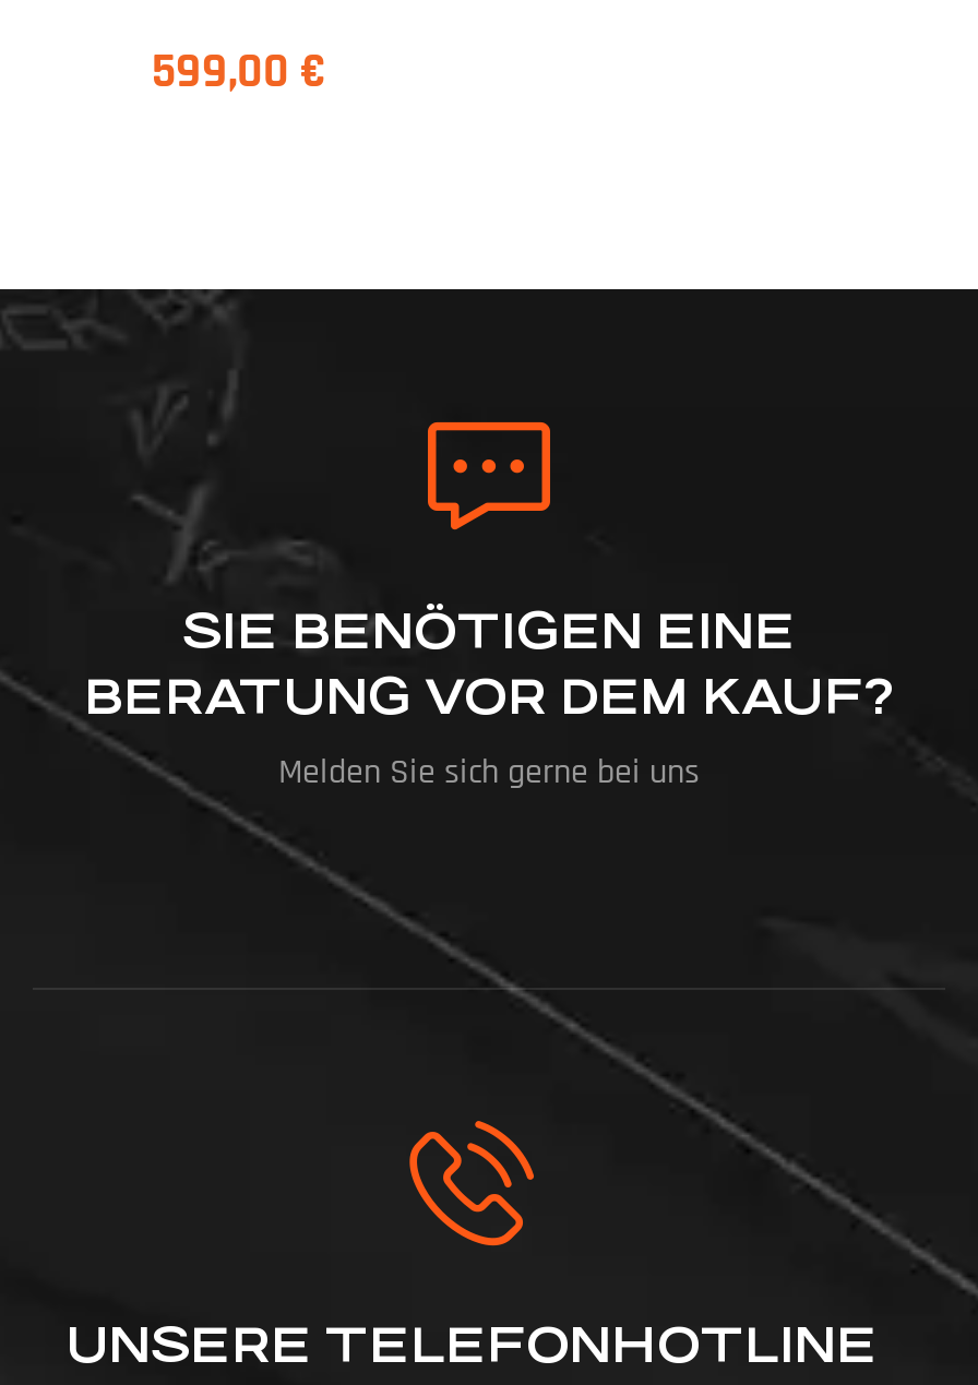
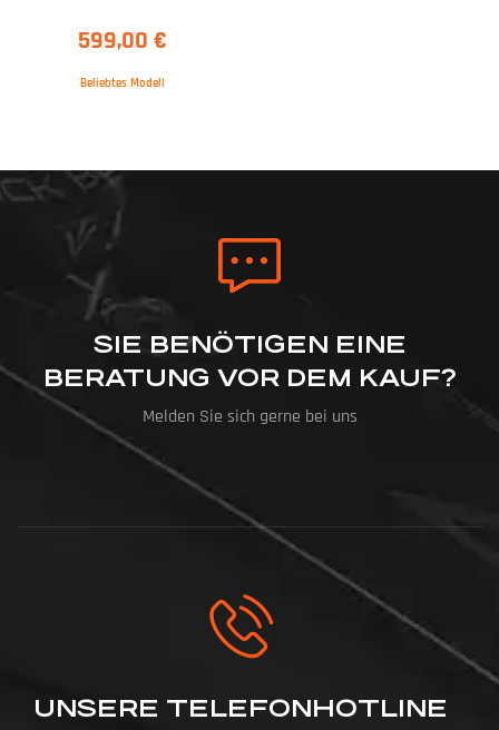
none -> [80,76,164,92] Beliebtes Modell

